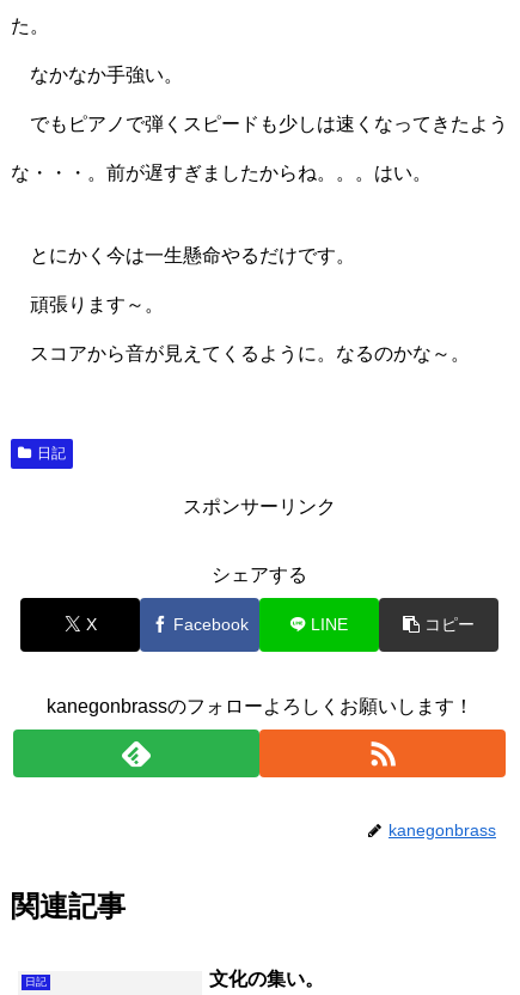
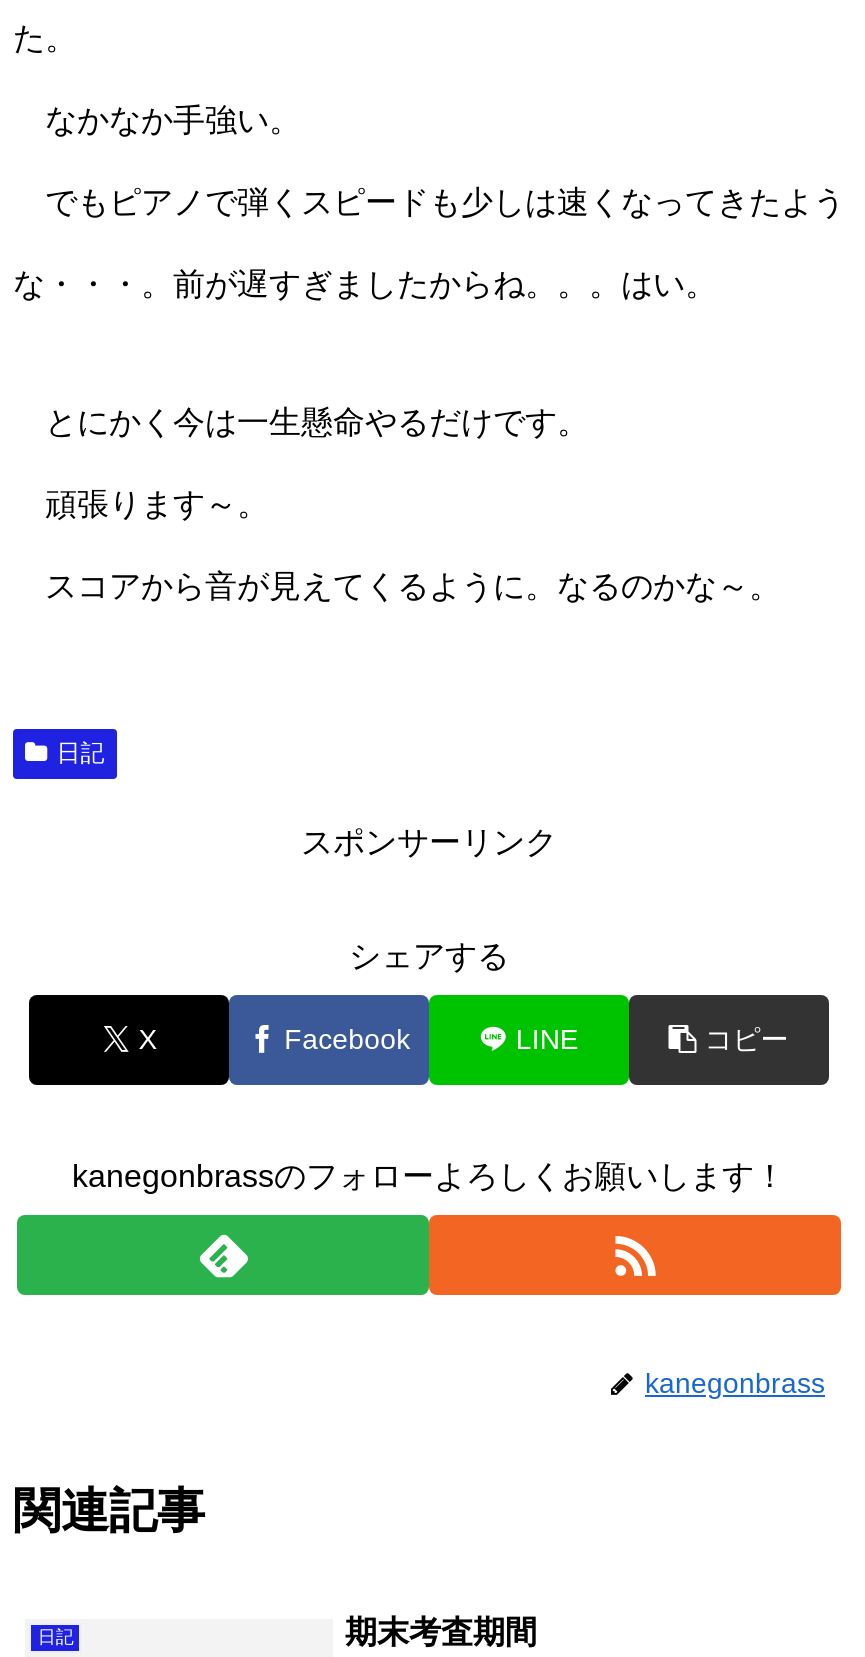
[209,968,324,989] 文化の集い。 -> [345,1615,537,1649] 期末考査期間

